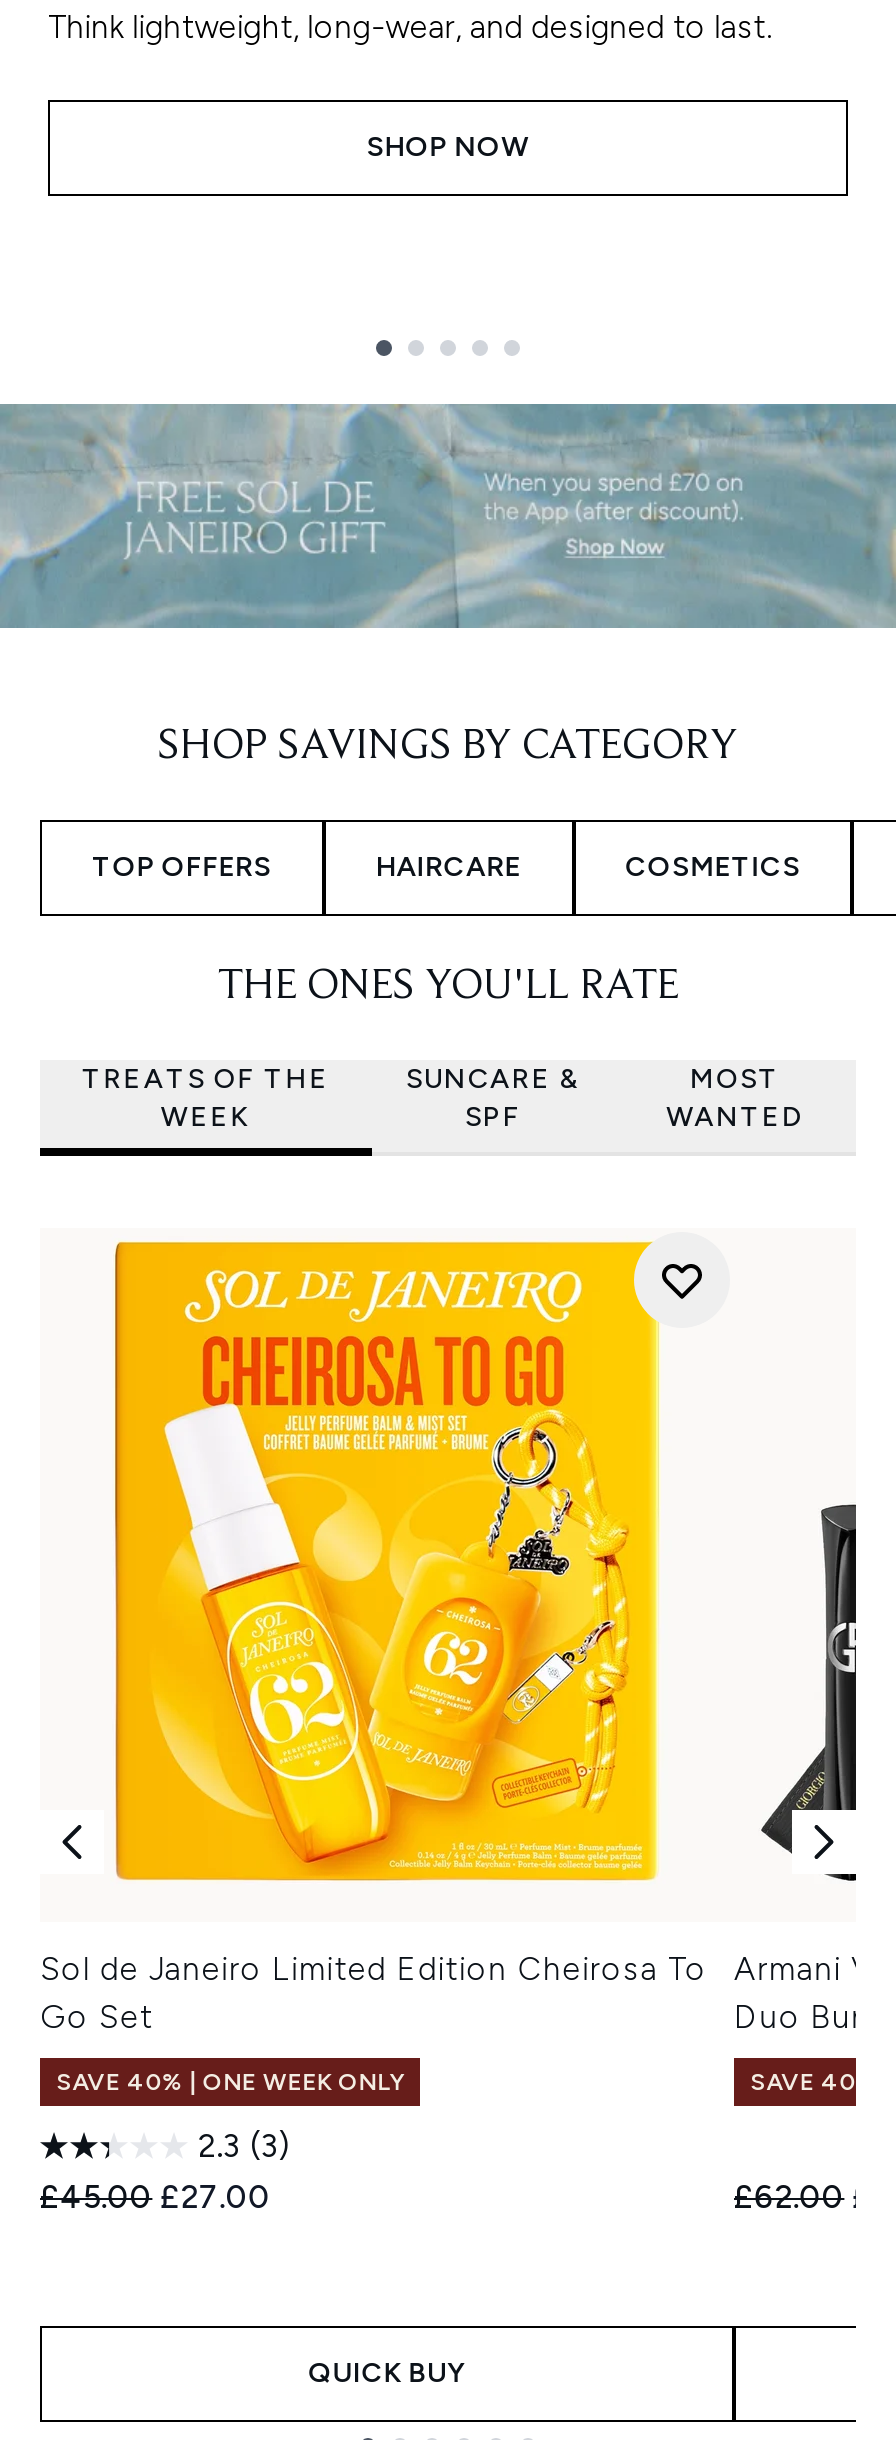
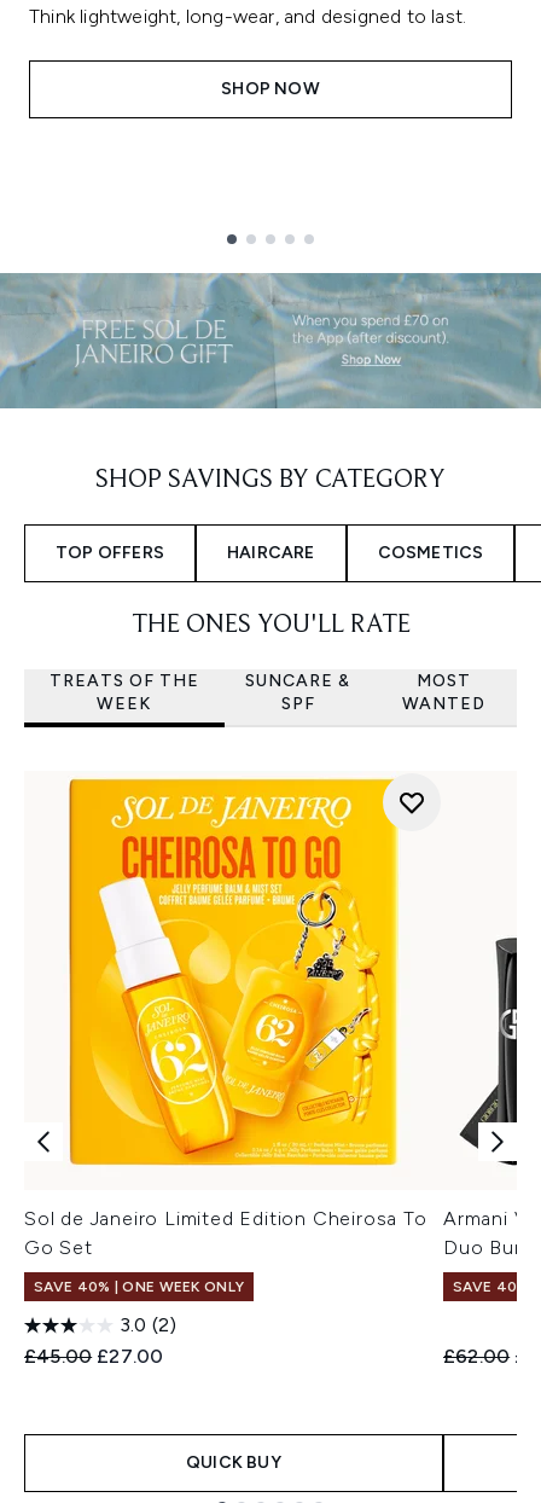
[198,2126,290,2164] 2.3 (3) -> [120,1313,176,1336] 3.0 (2)

